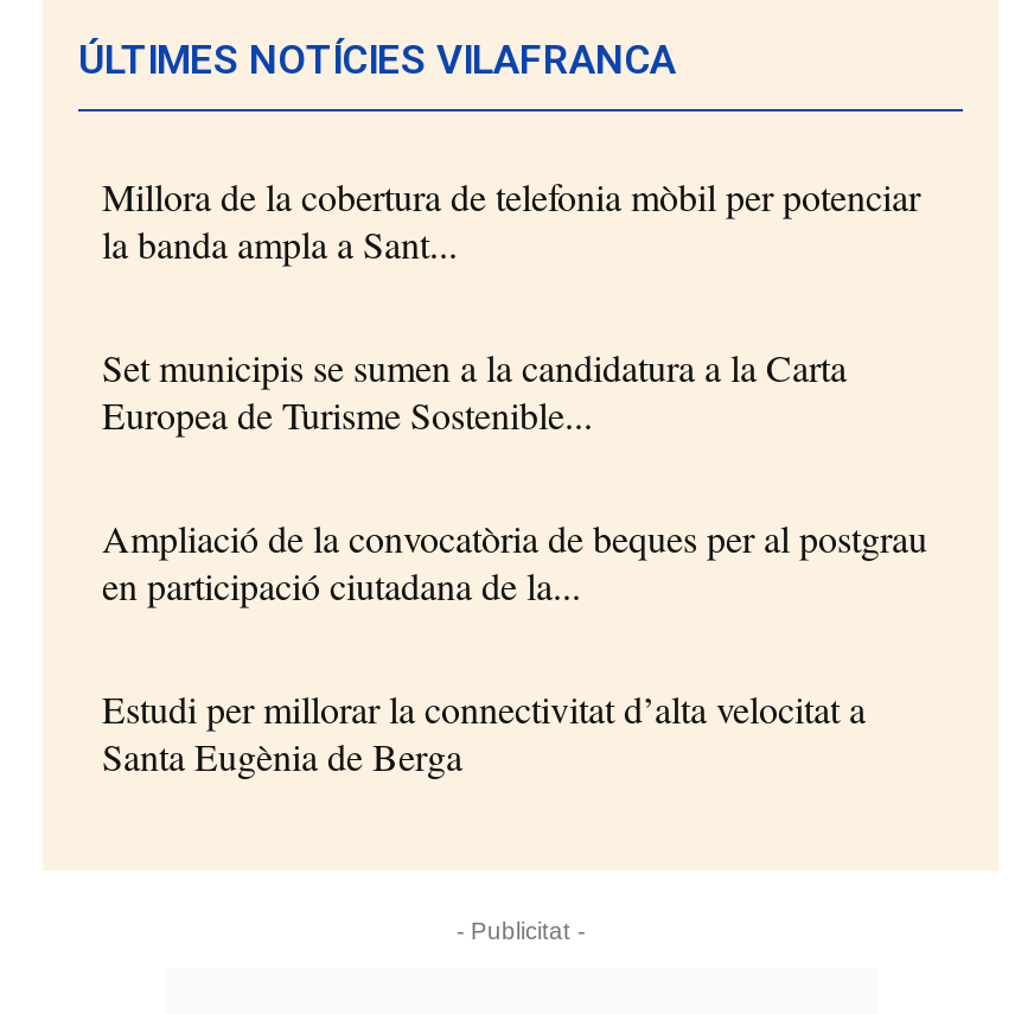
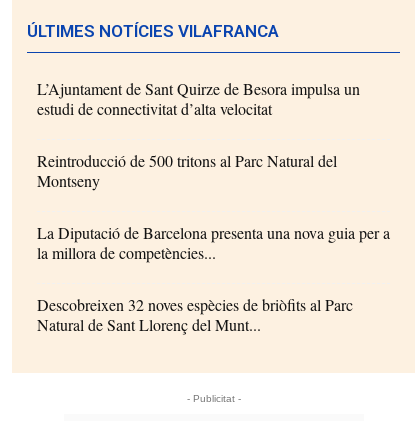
[102,170,920,267] Millora de la cobertura de telefonia mòbil per potenciar | la banda ampla a Sant... -> [37,78,360,119] L’Ajuntament de Sant Quirze de Besora impulsa un | estudi de connectivitat d’alta velocitat
[102,341,847,438] Set municipis se sumen a la candidatura a la Carta | Europea de Turisme Sostenible... -> [37,150,337,191] Reintroducció de 500 tritons al Parc Natural del | Montseny
[102,511,927,609] Ampliació de la convocatòria de beques per al postgrau | en participació ciutadana de la... -> [37,222,390,263] La Diputació de Barcelona presenta una nova guia per a | la millora de competències...
[102,682,866,779] Estudi per millorar la connectivitat d’alta velocitat a | Santa Eugènia de Berga -> [37,294,353,335] Descobreixen 32 noves espècies de briòfits al Parc | Natural de Sant Llorenç del Munt...

